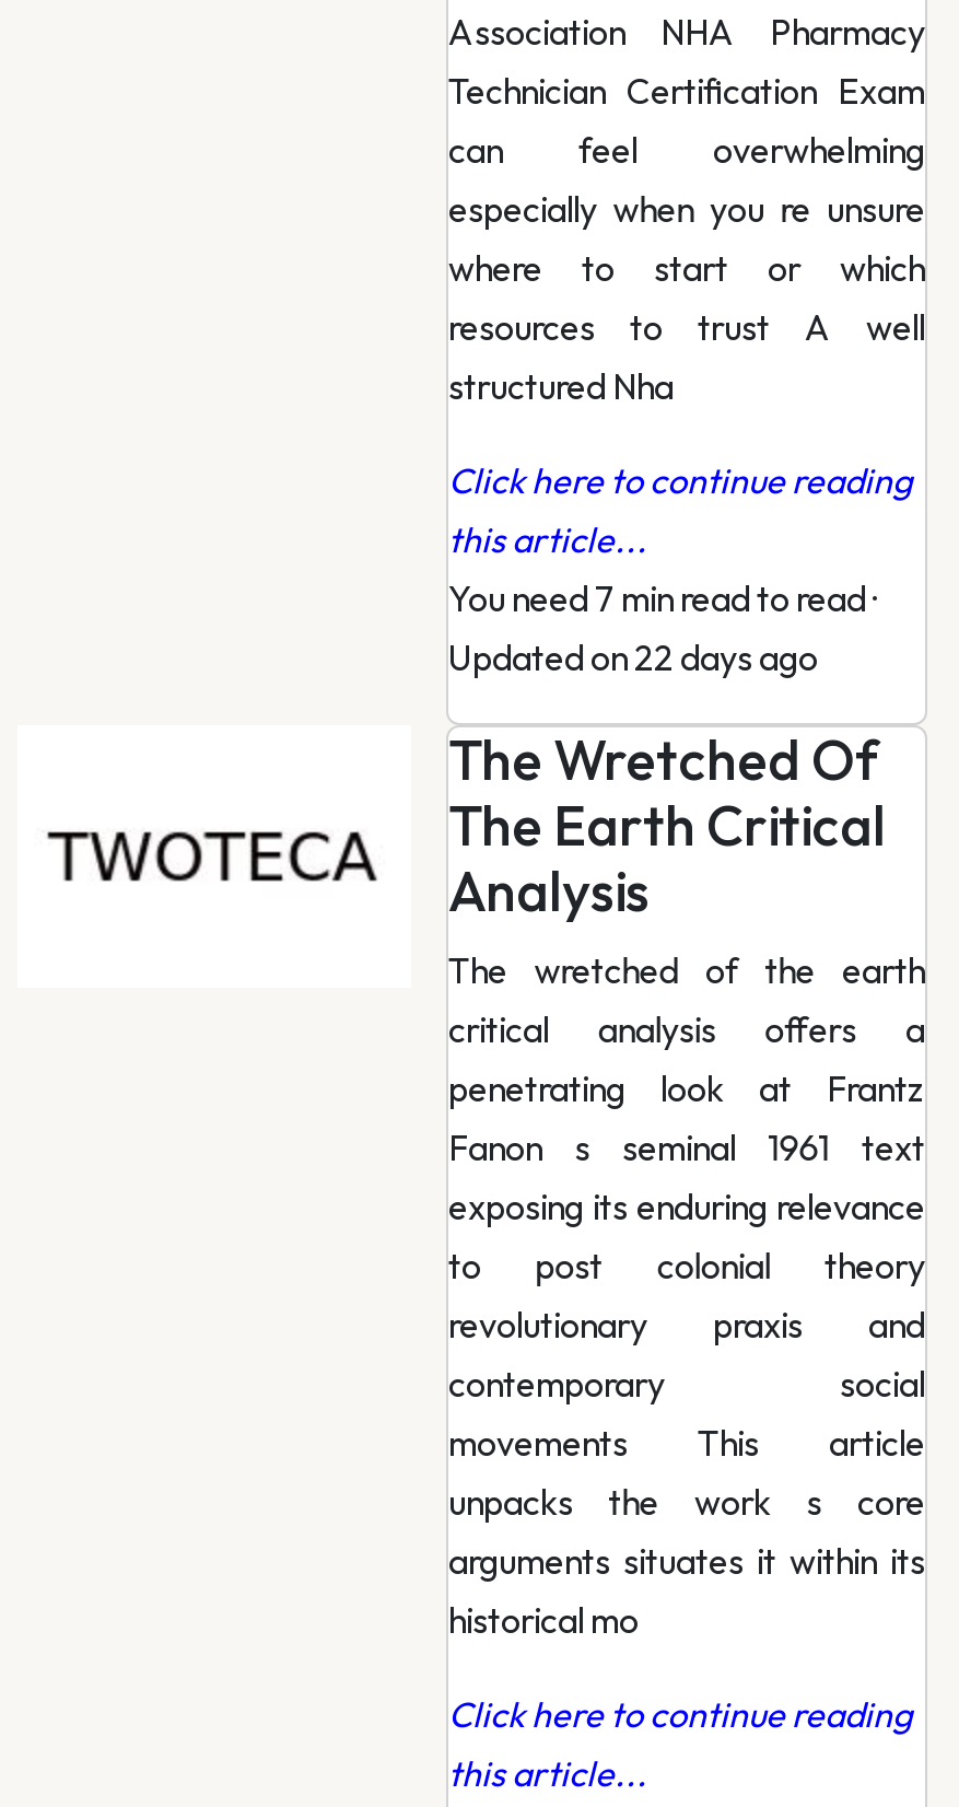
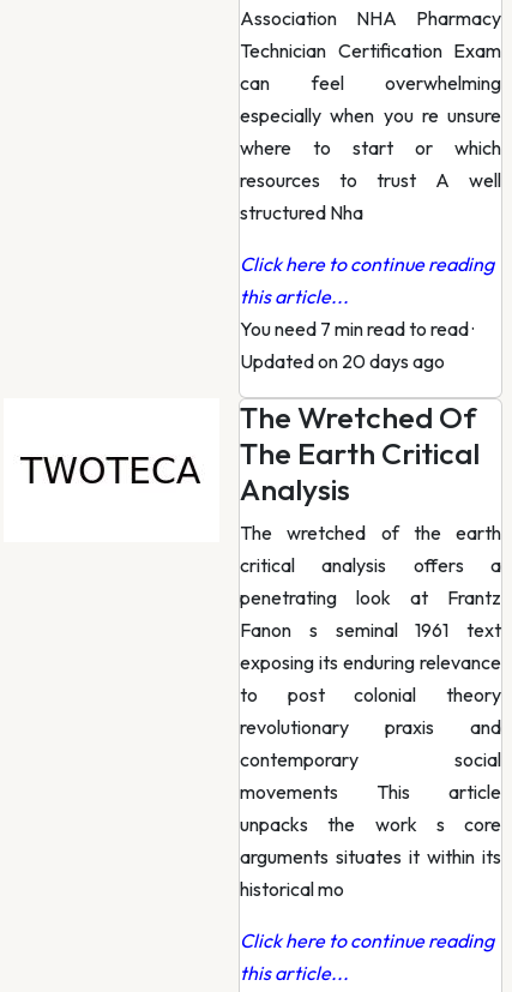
[448,636,818,679] Updated on 22 days ago -> [240,349,445,373] Updated on 20 days ago

